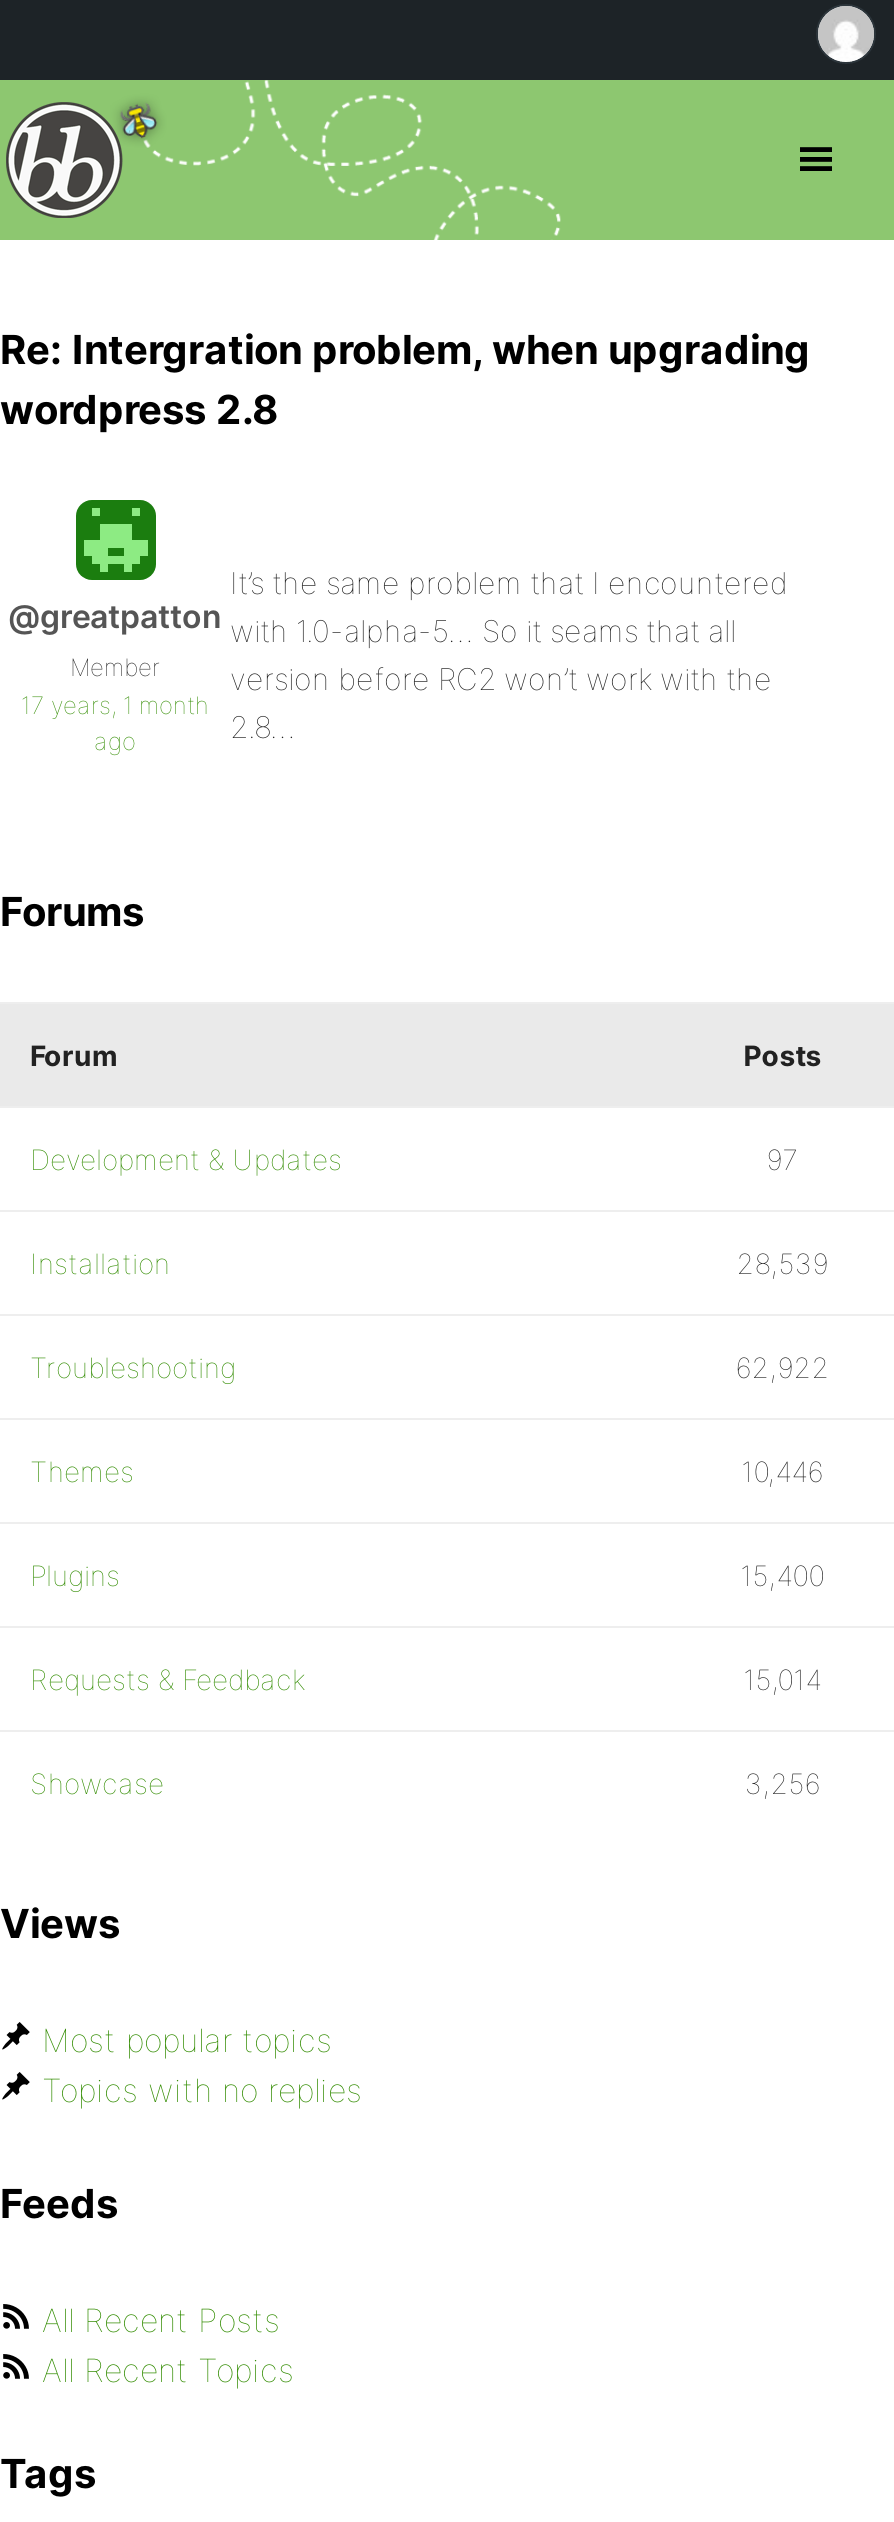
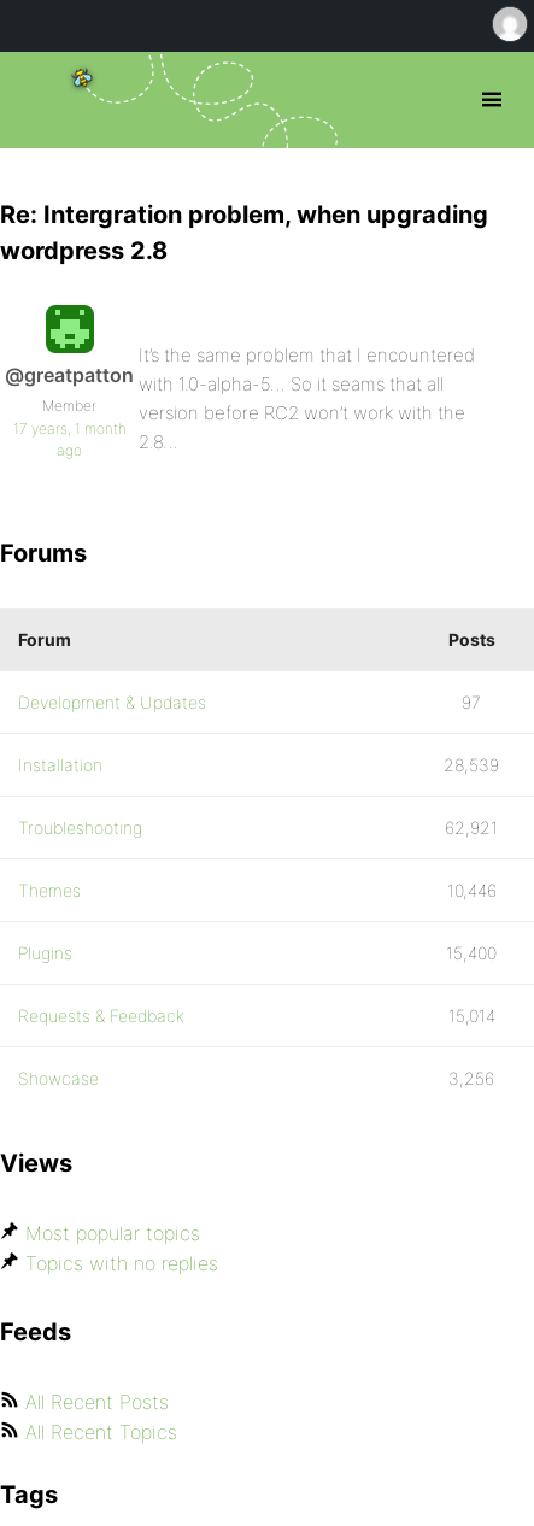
[6,100,124,220] [image] -> none
[735,1350,829,1384] 62,922 -> [445,817,498,838] 62,921

